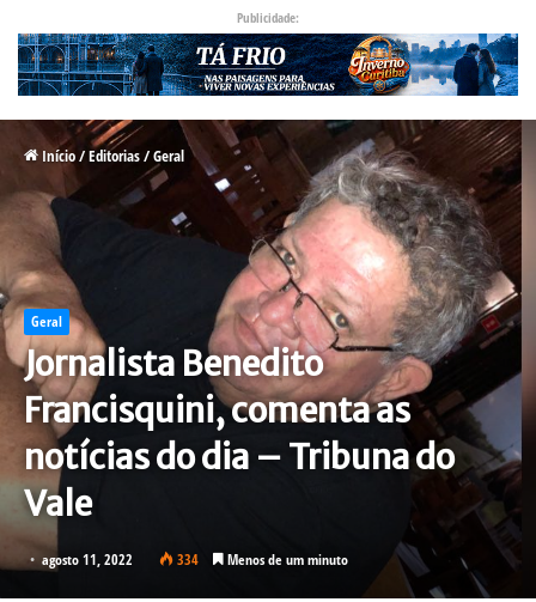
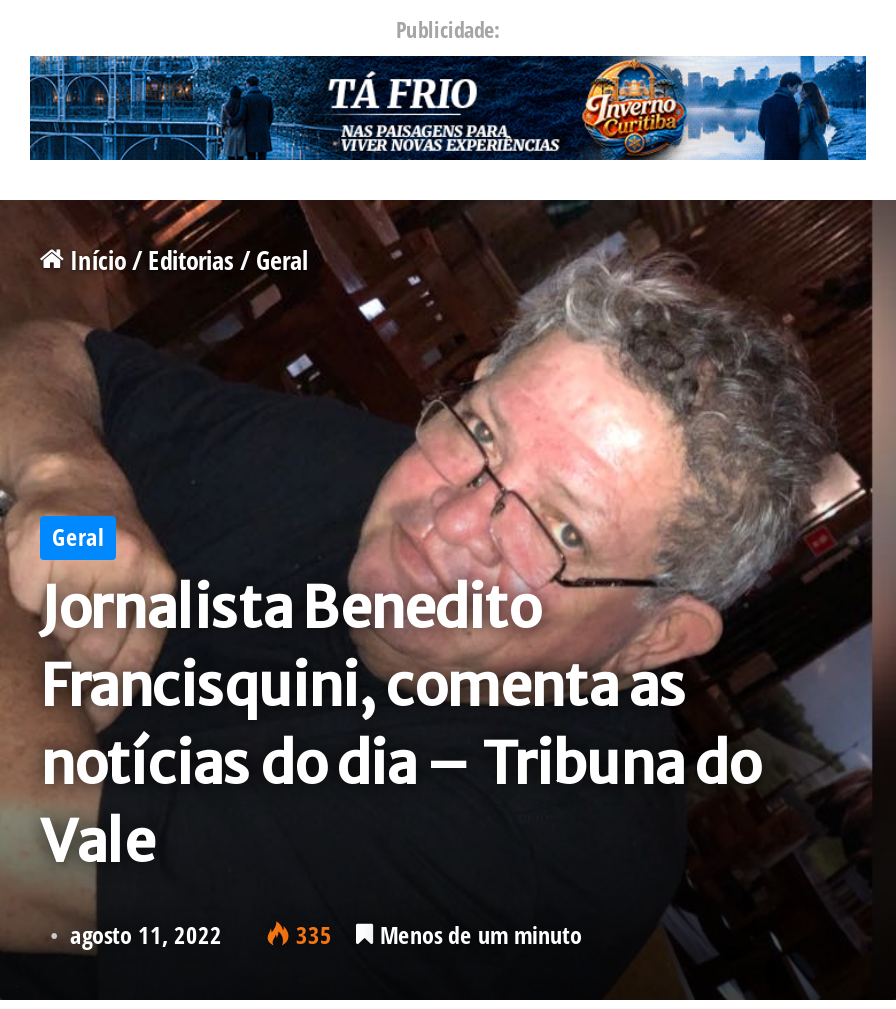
[42,549,348,569] agosto 11, 2022 334 Menos de um minuto -> [70,918,582,952] agosto 11, 2022 335 Menos de um minuto

